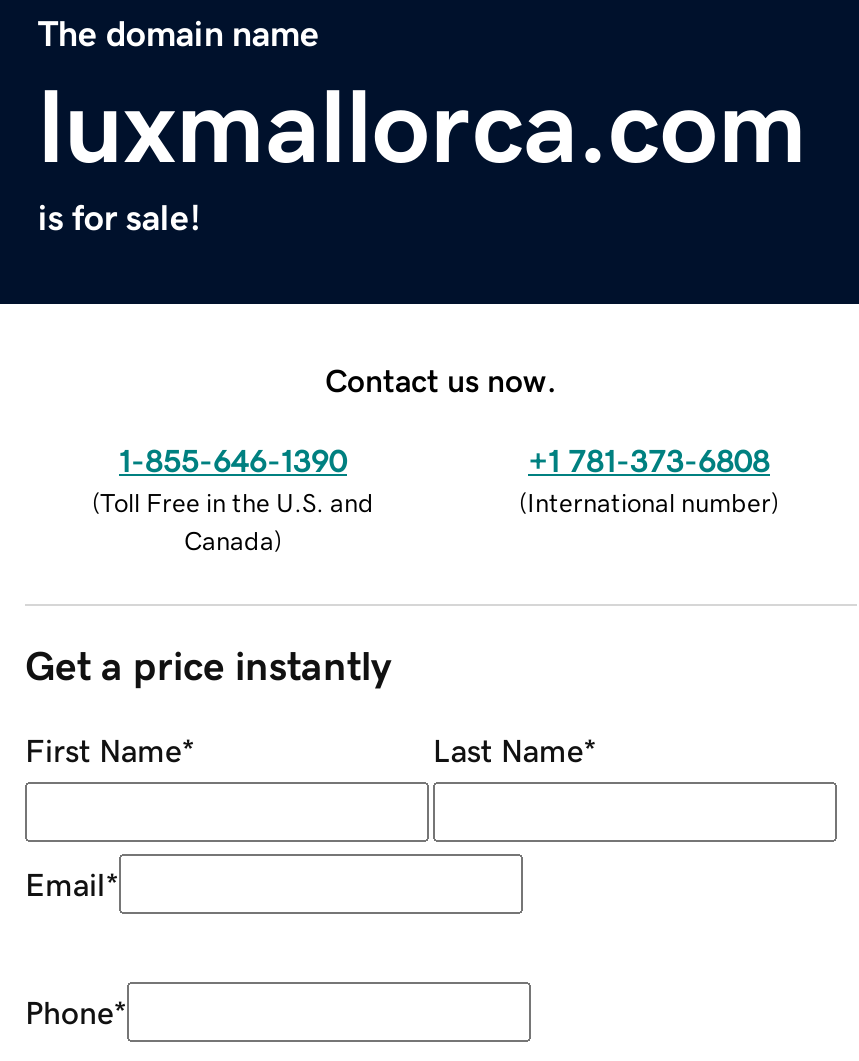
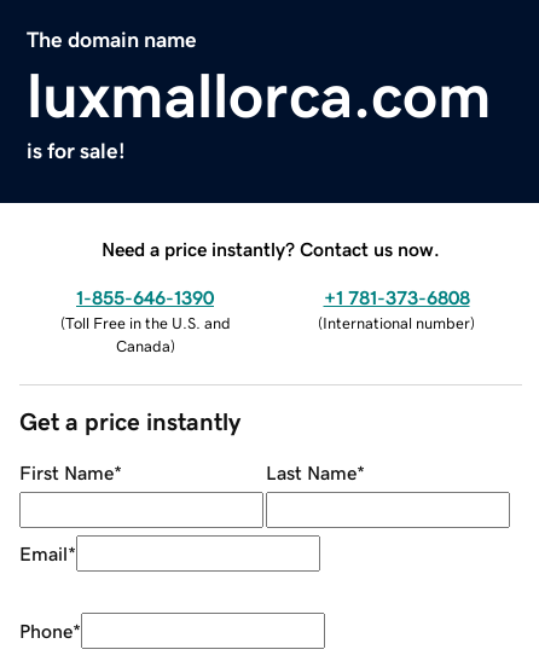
[325,363,557,395] Contact us now. -> [102,239,440,258] Need a price instantly? Contact us now.

